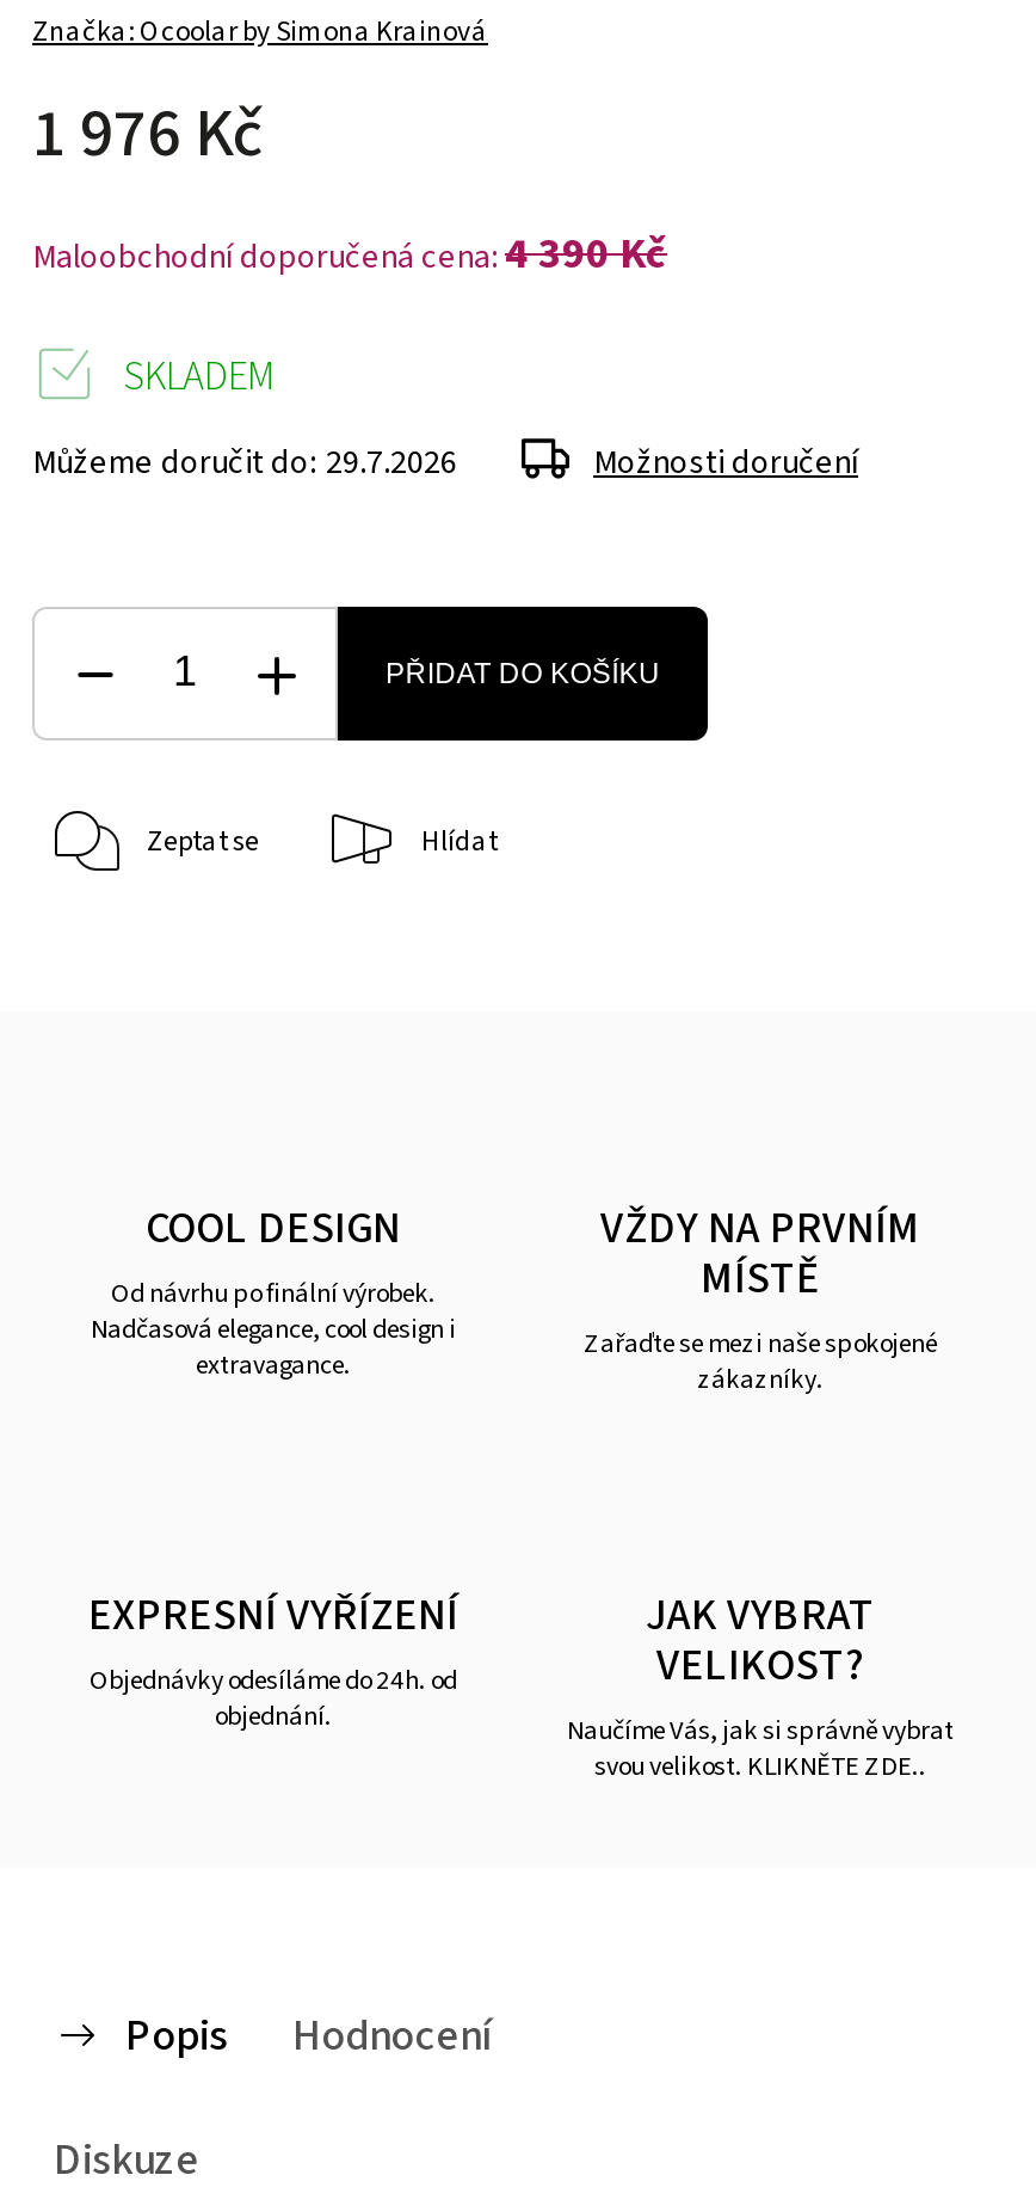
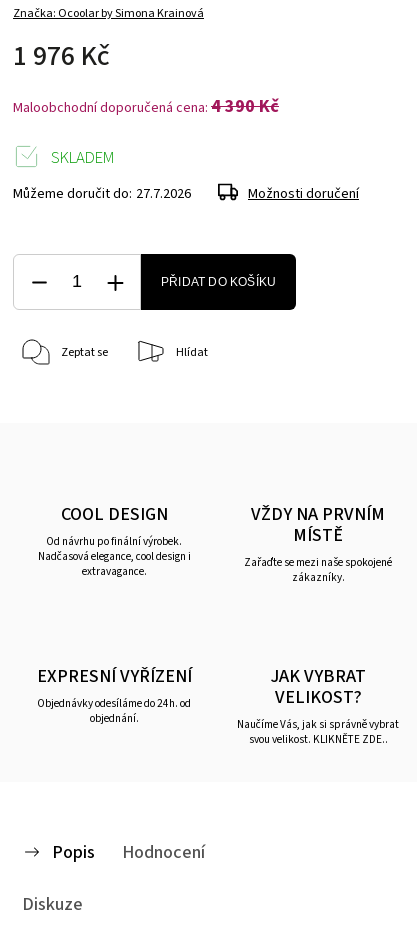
[32,438,457,486] Můžeme doručit do: 29.7.2026 -> [13,183,191,203] Můžeme doručit do: 27.7.2026

